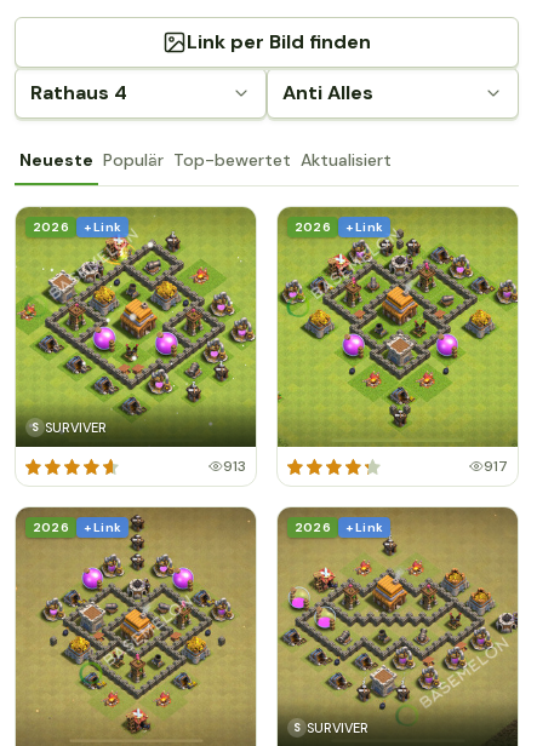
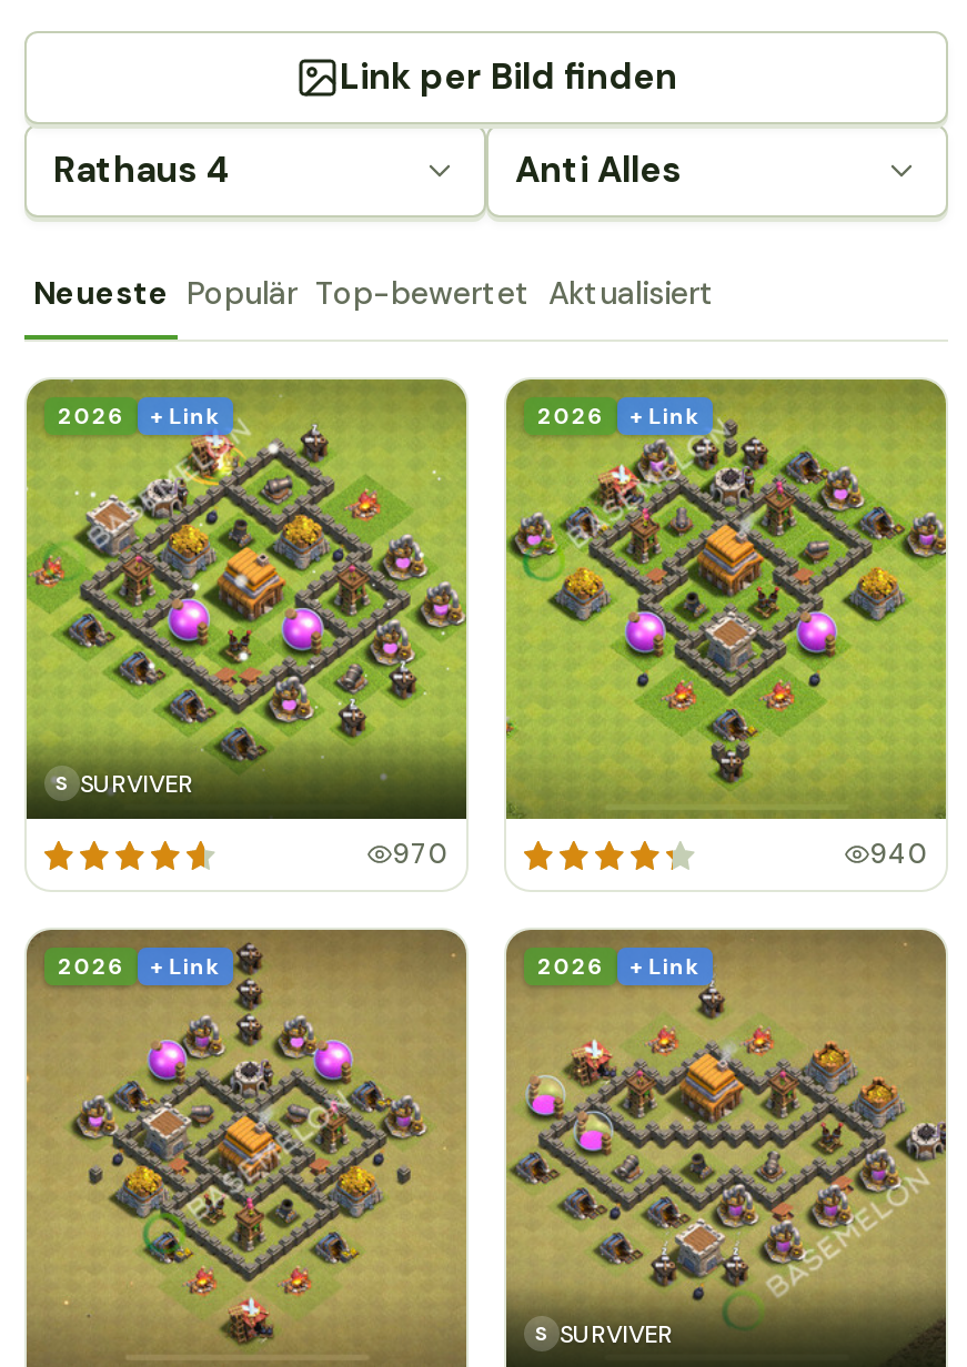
[223,457,246,476] 913 -> [393,837,449,872] 970
[484,457,508,476] 917 -> [870,837,928,872] 940

